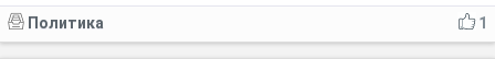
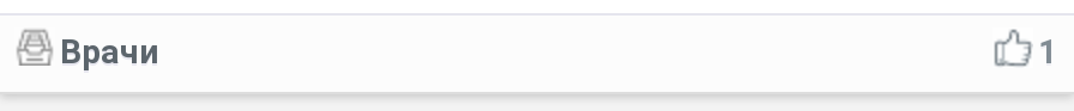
[28,14,104,31] Политика -> [60,31,158,69] Врачи

